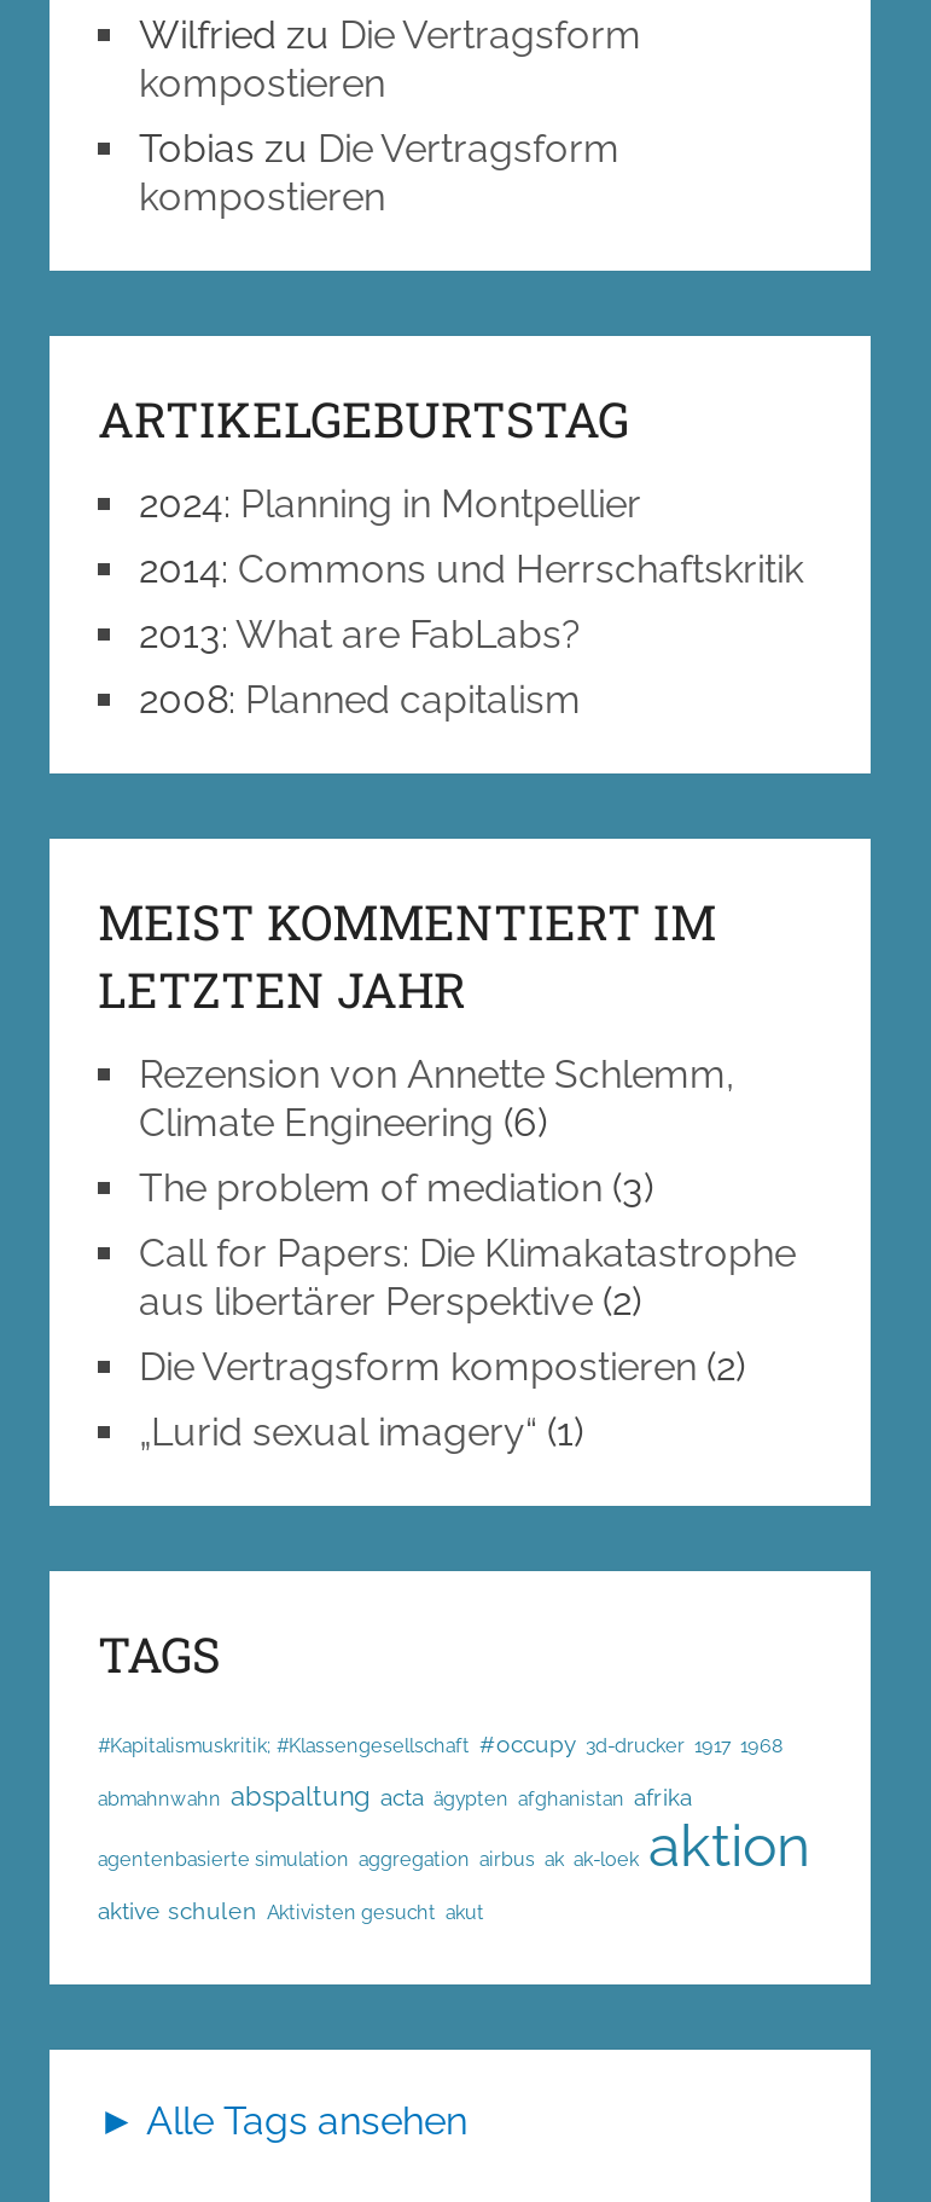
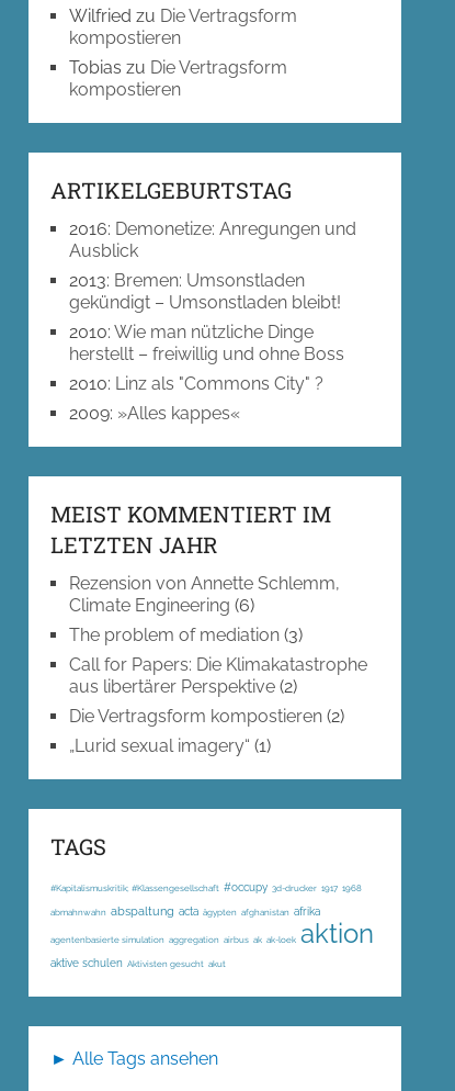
[139,482,803,723] 2024: Planning in Montpellier | 2014: Commons und Herrschaftskritik | 2013: What are FabLabs? | 2008: Planned capitalism -> [69,219,356,424] 2016: Demonetize: Anregungen und | Ausblick | 2013: Bremen: Umsonstladen | gekündigt – Umsonstladen bleibt! | 2010: Wie man nützliche Dinge | herstellt – freiwillig und ohne Boss | 2010: Linz als "Commons City" ? | 2009:»Alles kappes«

